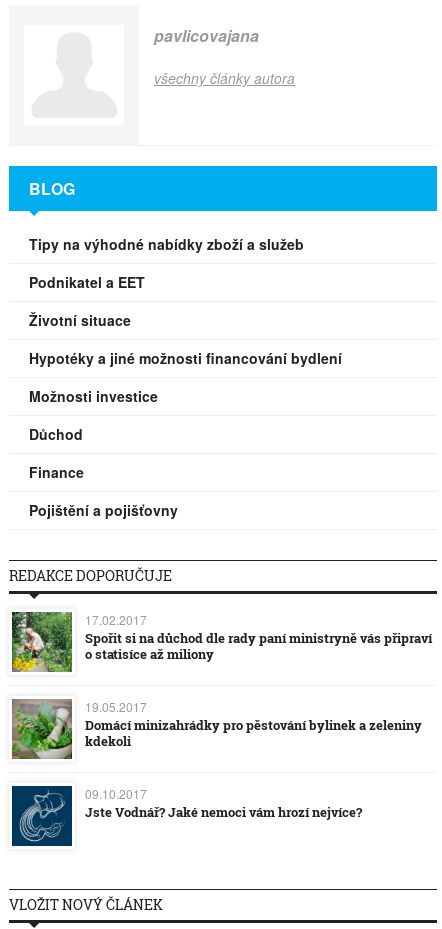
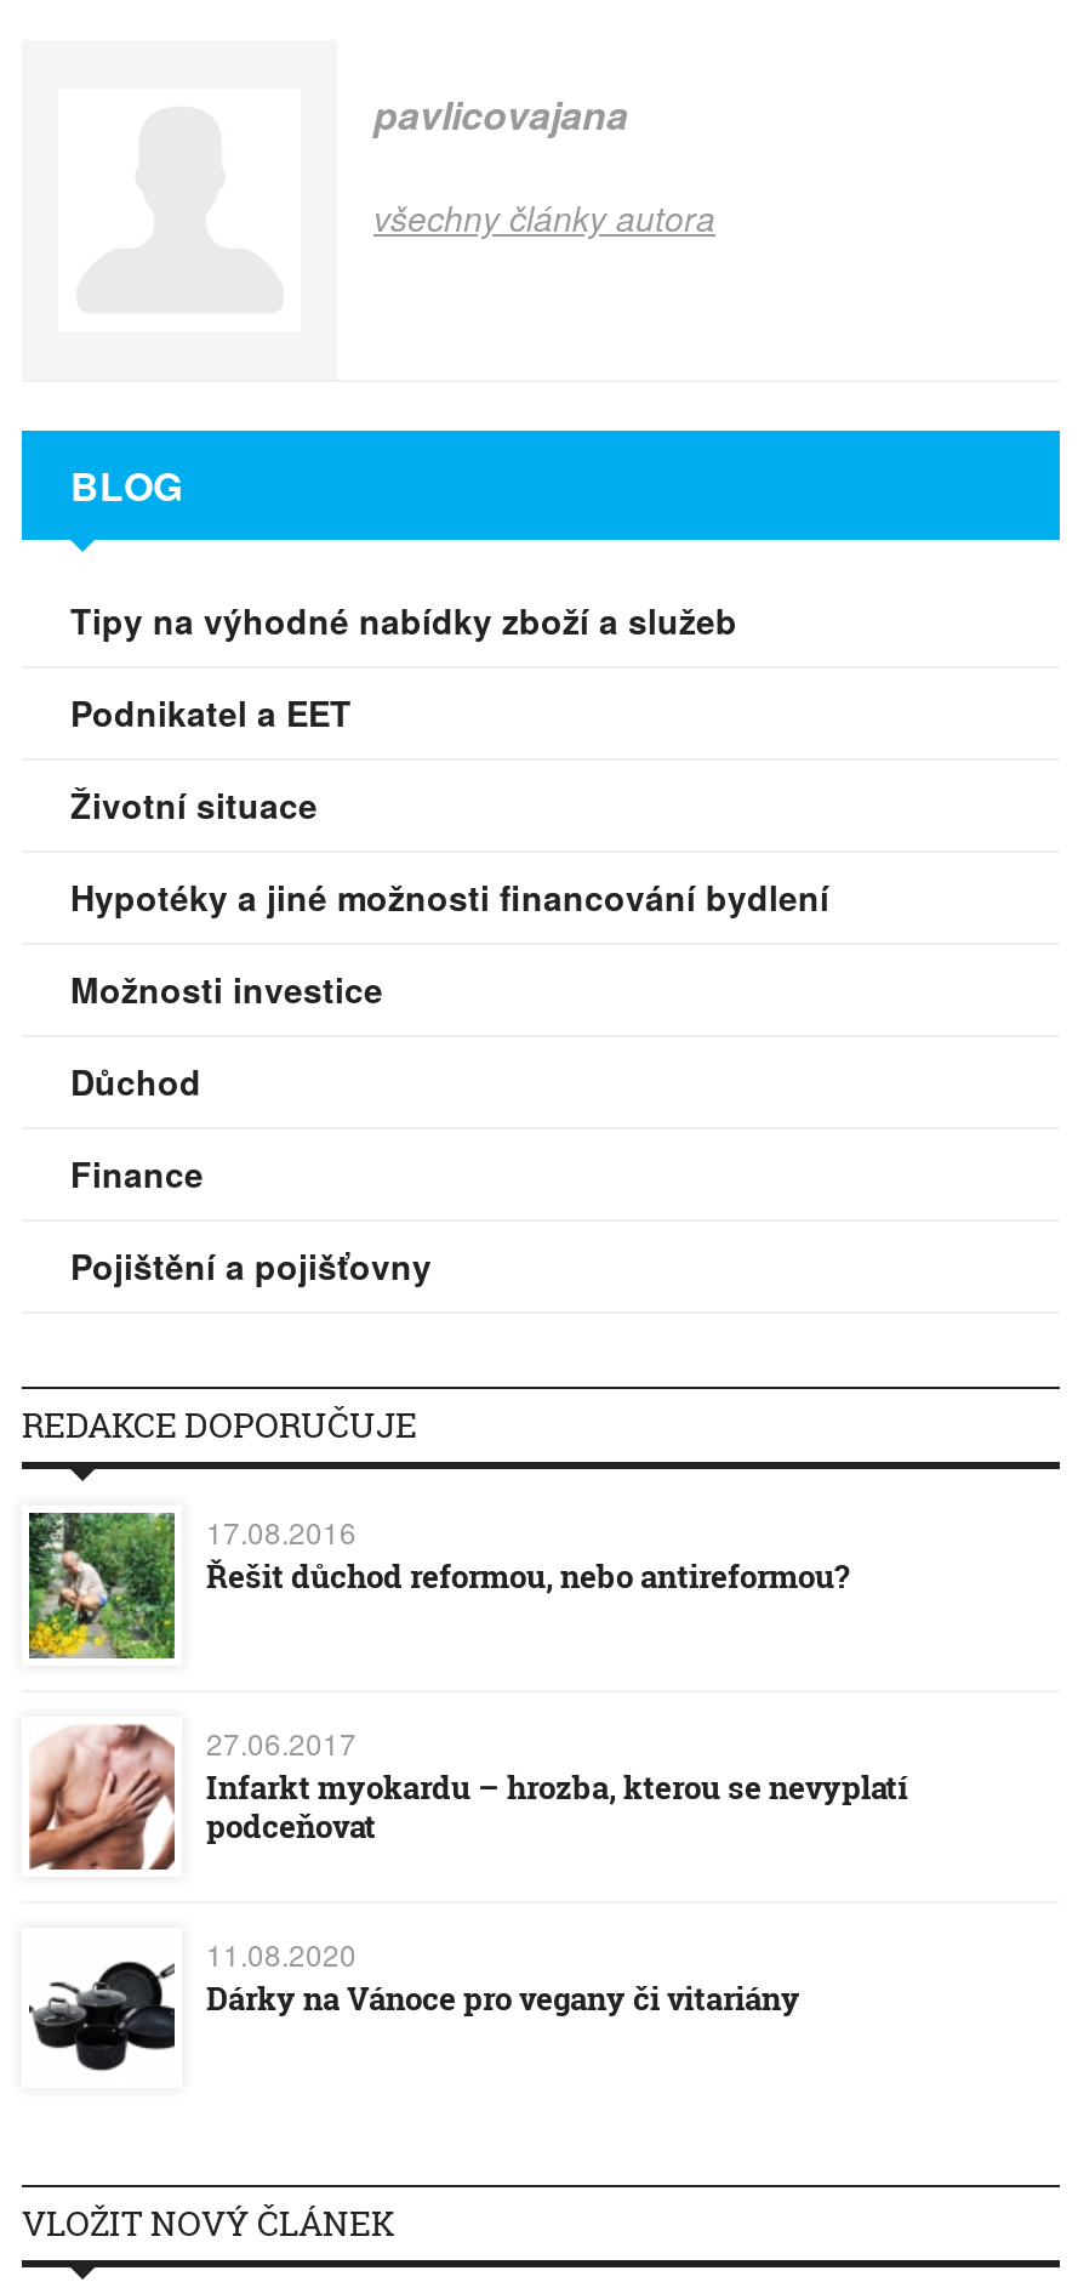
[85,611,432,663] 17.02.2017 | Spořit si na důchod dle rady paní ministryně vás připraví | o statisíce až miliony -> [206,1511,849,1599] 17.08.2016 | Řešit důchod reformou, nebo antireformou?
[11,698,422,759] [image] | 19.05.2017 | Domácí minizahrádky pro pěstování bylinek a zeleniny | kdekoli -> [29,1722,907,1870] [image] | 27.06.2017 | Infarkt myokardu – hrozba, kterou se nevyplatí | podceňovat
[11,785,362,847] [image] | 09.10.2017 | Jste Vodnář? Jaké nemoci vám hrozí nejvíce? -> [27,1934,800,2081] [image] | 11.08.2020 | Dárky na Vánoce pro vegany či vitariány

